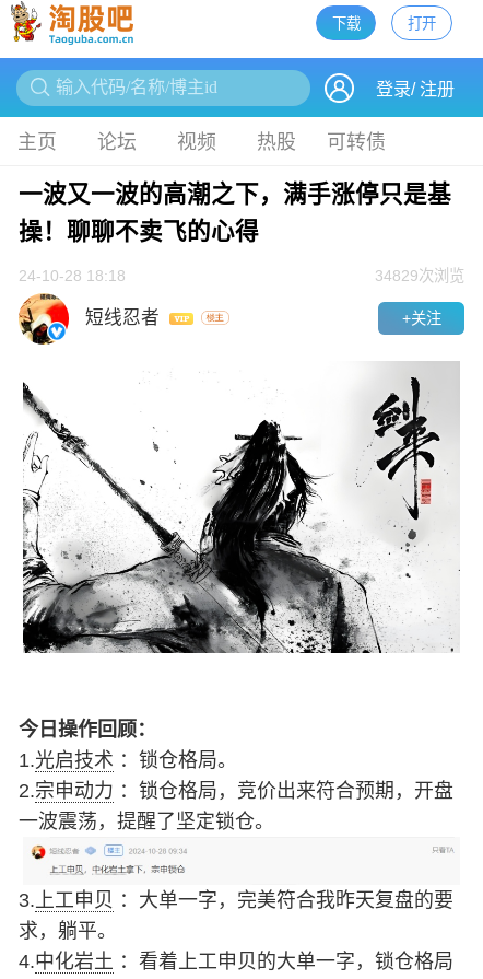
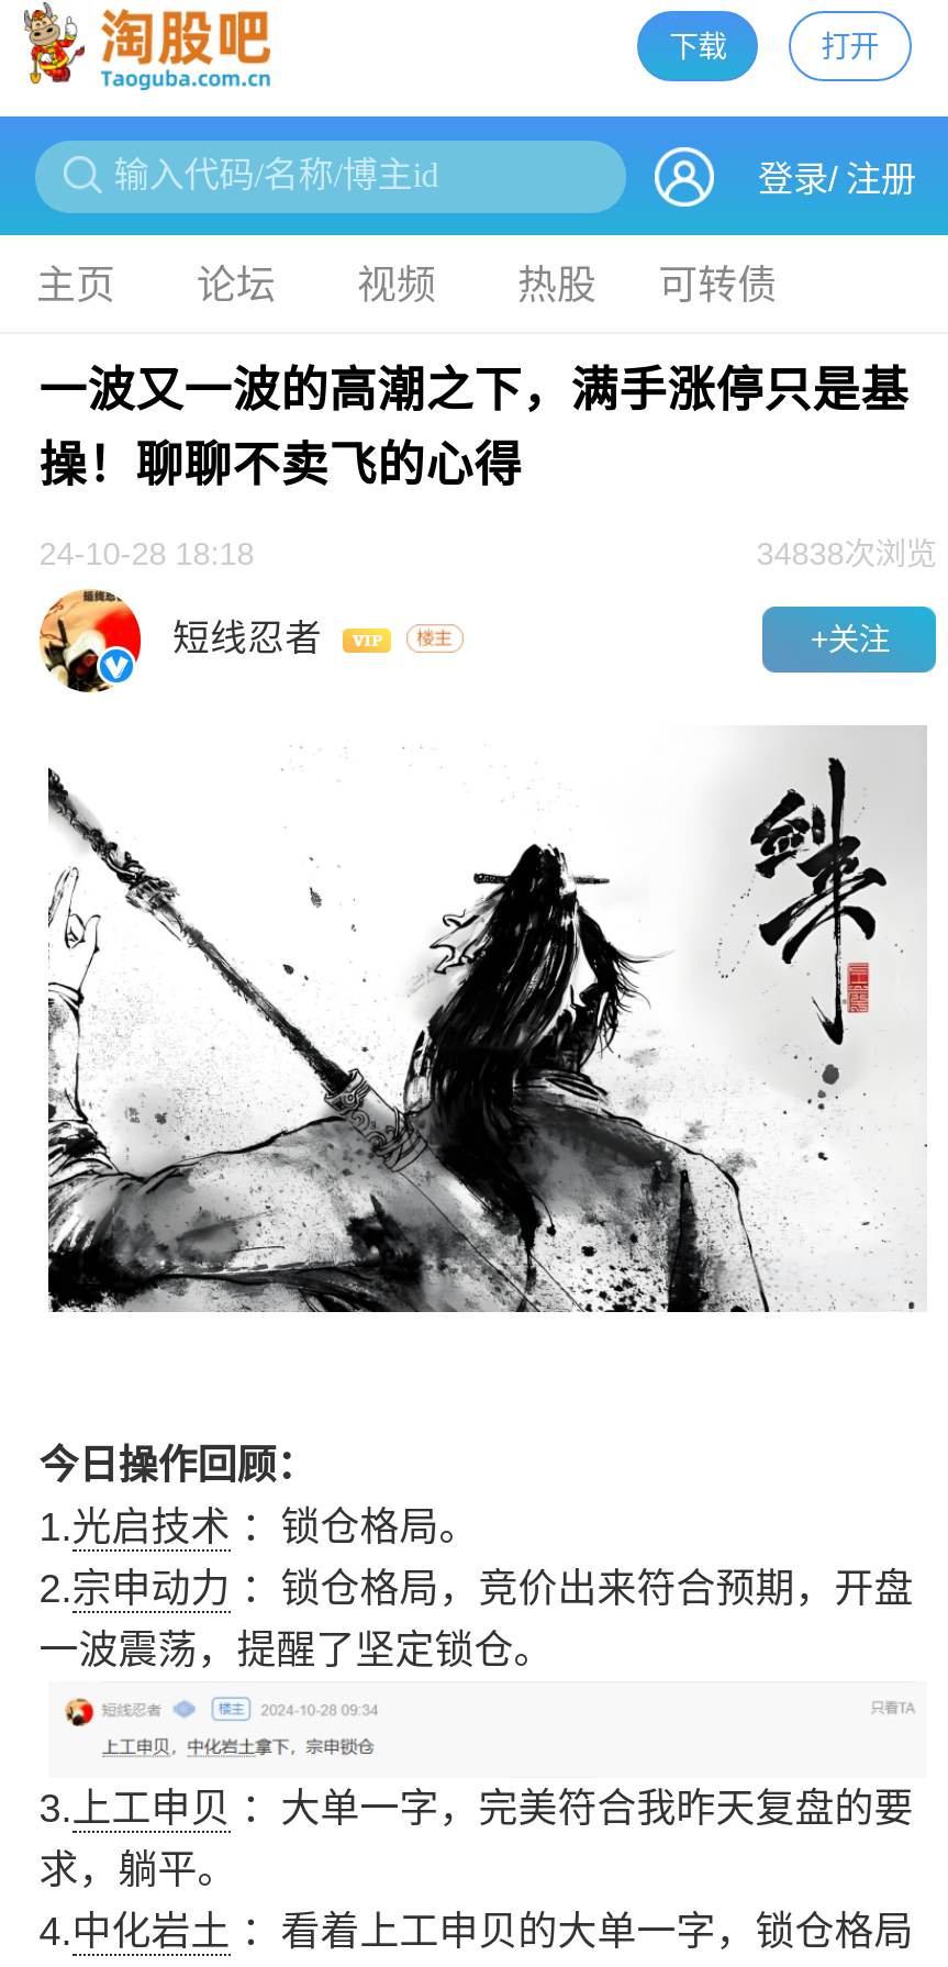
[375,267,465,285] 34829次浏览 -> [756,537,937,572] 34838次浏览

